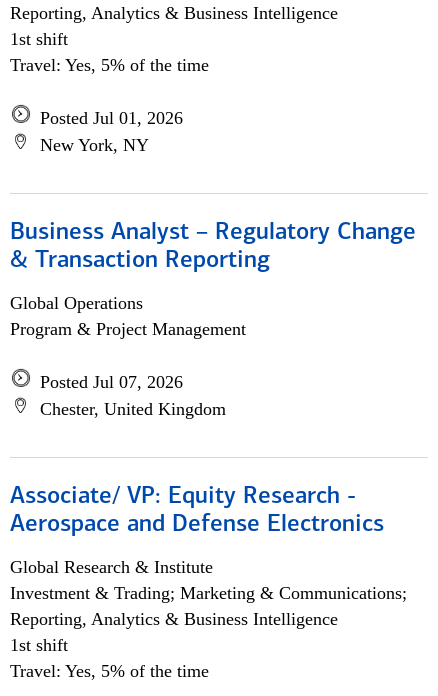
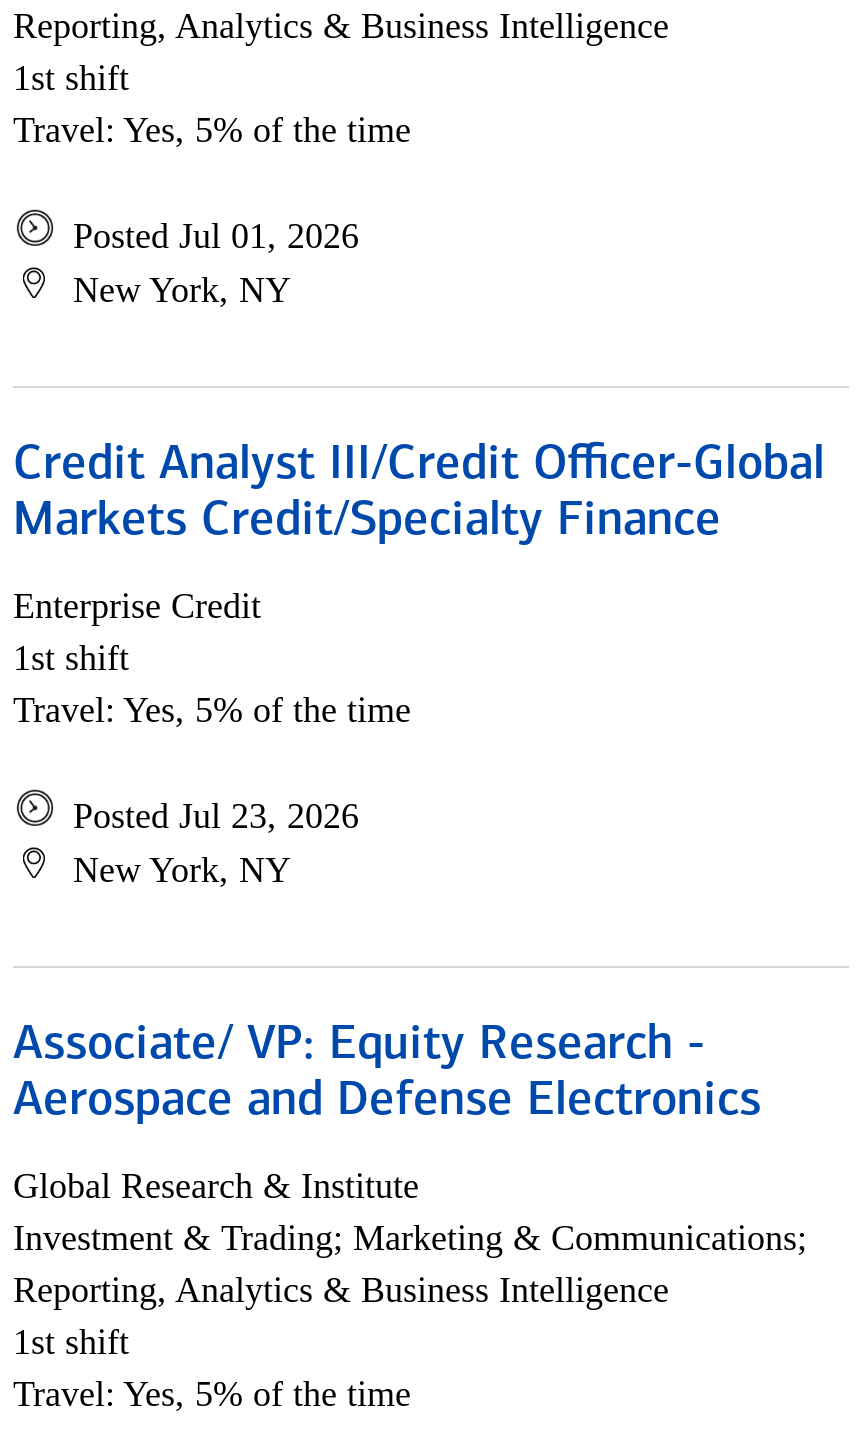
[10,221,416,273] Business Analyst – Regulatory Change | & Transaction Reporting -> [13,442,825,546] Credit Analyst III/Credit Officer-Global | Markets Credit/Specialty Finance
[10,293,246,339] Global Operations | Program & Project Management -> [13,586,411,730] Enterprise Credit | 1st shift | Travel: Yes, 5% of the time
[40,372,226,419] Posted Jul 07, 2026 | Chester, United Kingdom -> [73,796,359,890] Posted Jul 23, 2026 | New York, NY

